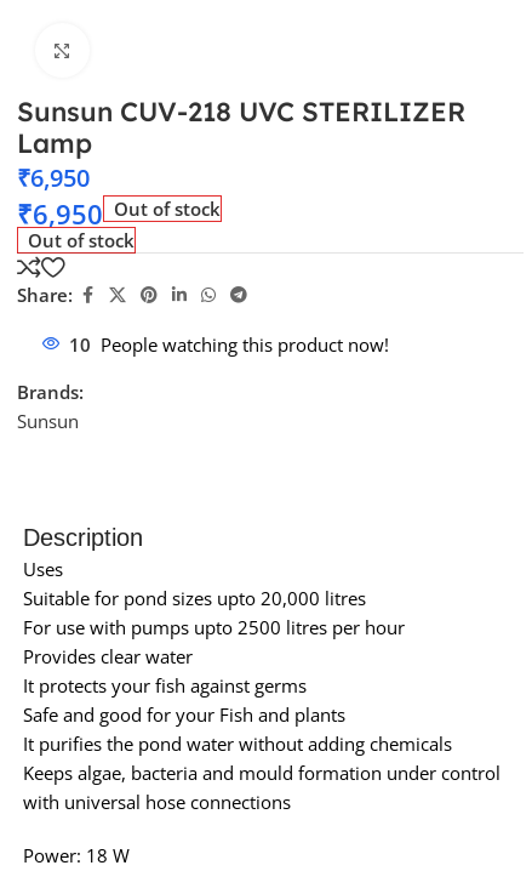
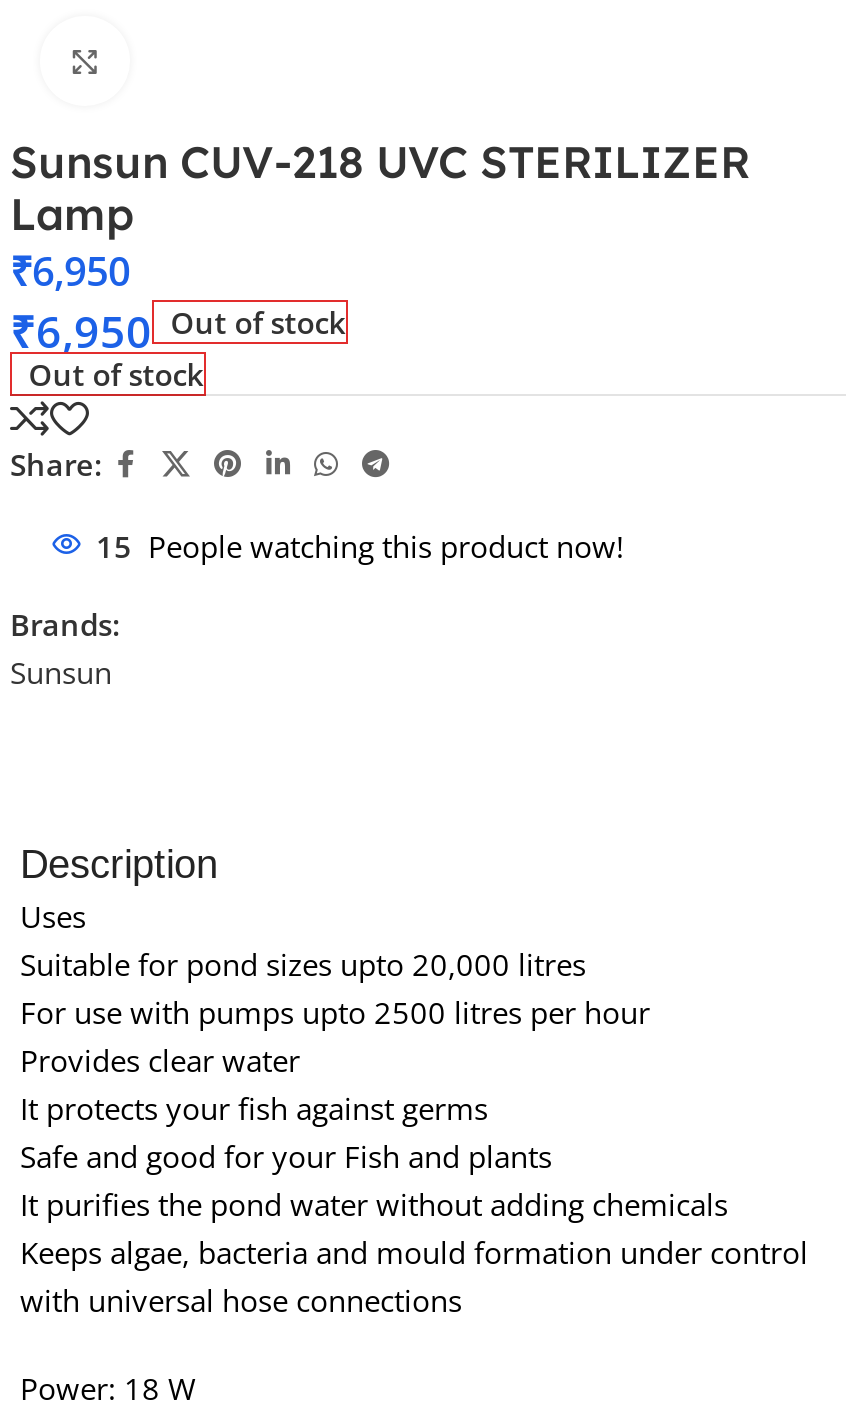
[69,332,389,357] 10 People watching this product now! -> [96,526,624,566] 15 People watching this product now!

